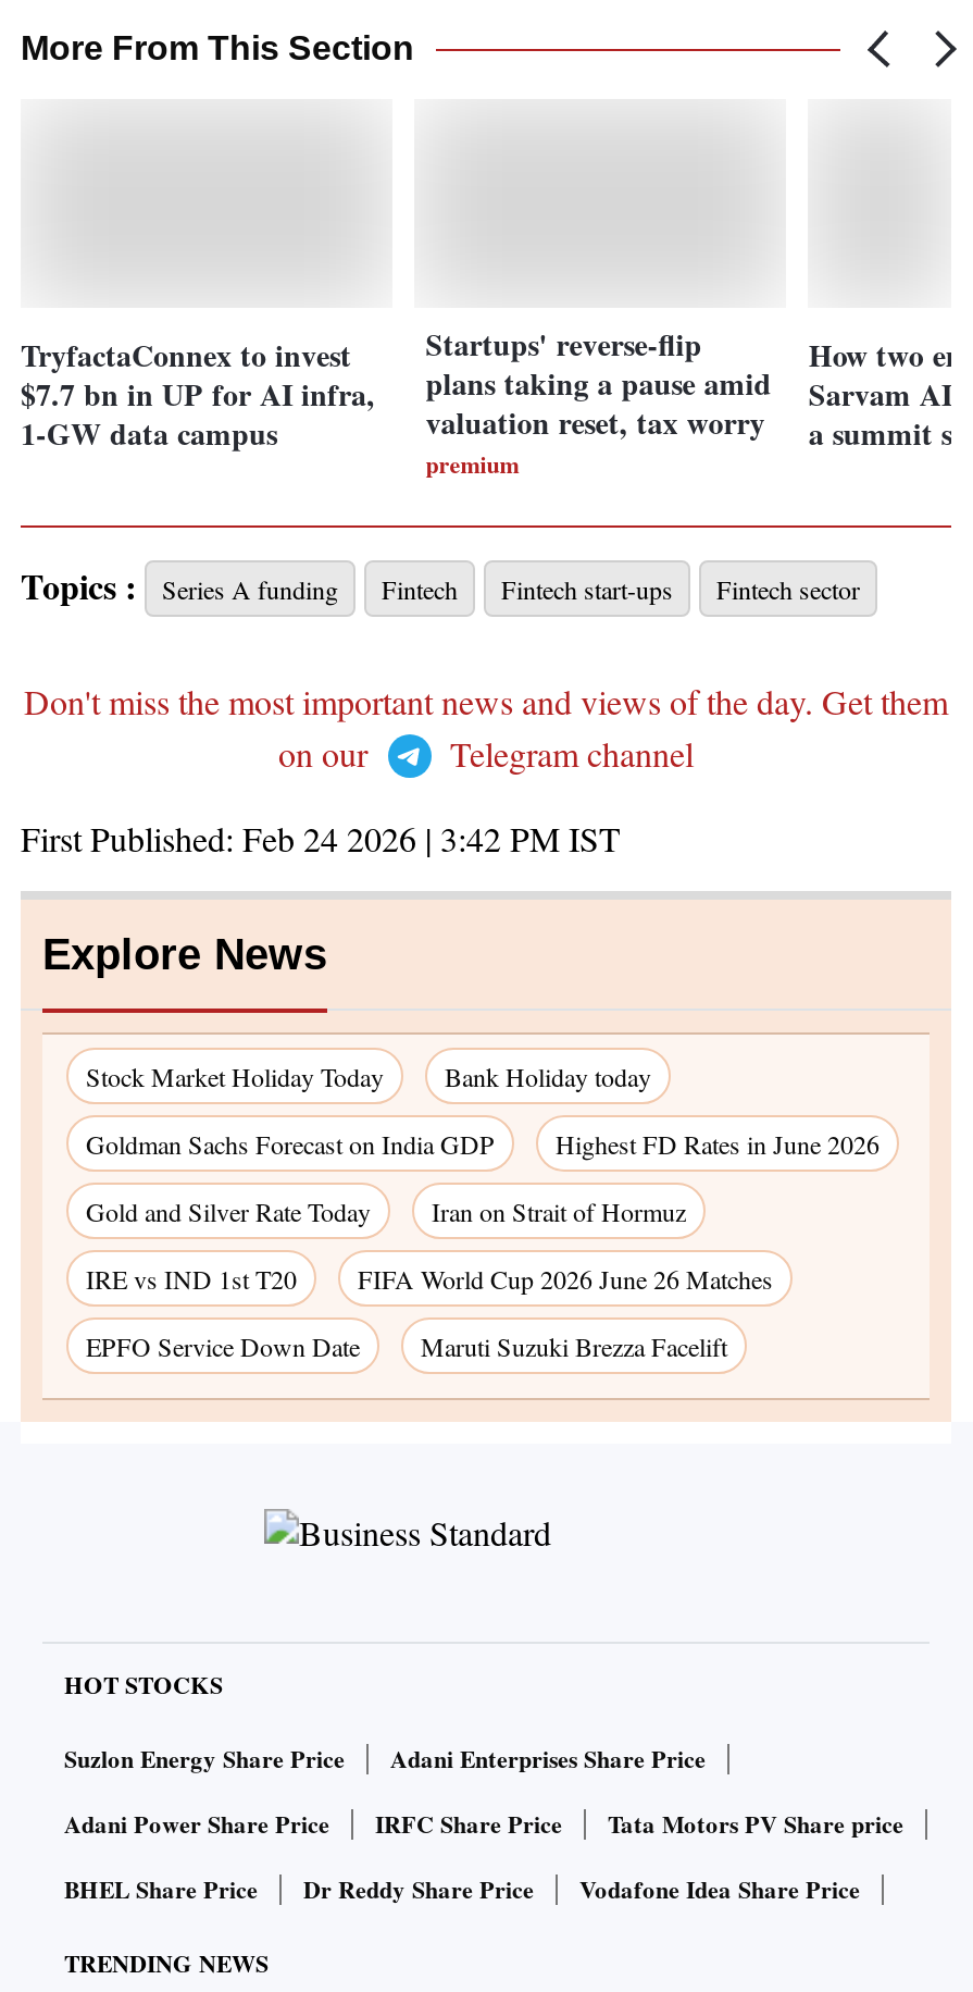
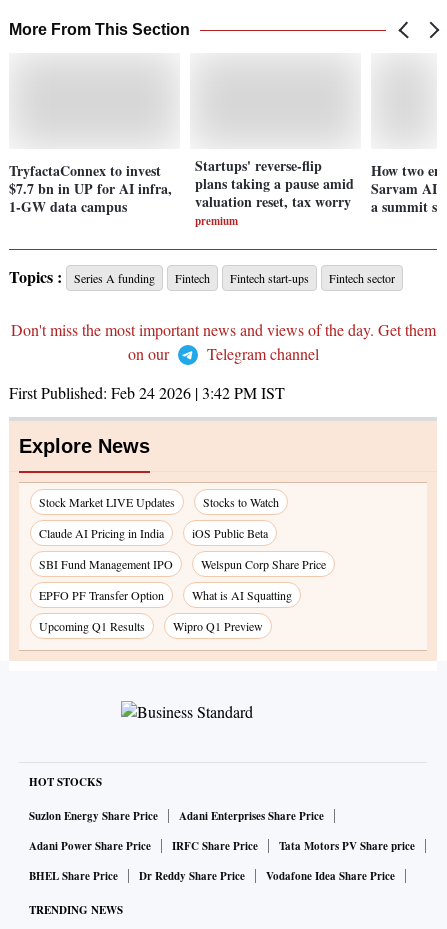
[86,1059,651,1094] Stock Market Holiday Today | Bank Holiday today -> [39,494,279,510] Stock Market LIVE Updates | Stocks to Watch
[86,1126,880,1161] Goldman Sachs Forecast on India GDP | Highest FD Rates in June 2026 -> [39,525,268,541] Claude AI Pricing in India | iOS Public Beta
[86,1194,686,1228] Gold and Silver Rate Today | Iran on Strait of Hormuz -> [39,556,326,572] SBI Fund Management IPO | Welspun Corp Share Price
[86,1261,773,1296] IRE vs IND 1st T20 | FIFA World Cup 2026 June 26 Matches -> [39,587,292,603] EPFO PF Transfer Option | What is AI Squatting
[86,1329,727,1363] EPFO Service Down Date | Maruti Suzuki Brezza Facelift -> [39,618,263,634] Upcoming Q1 Results | Wipro Q1 Preview

